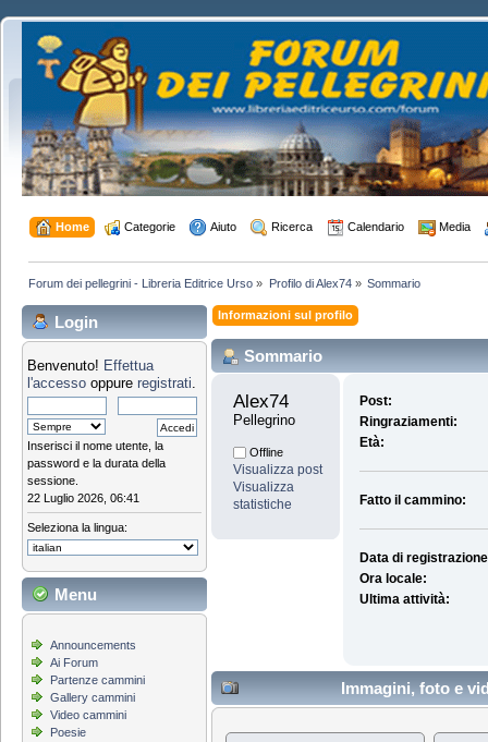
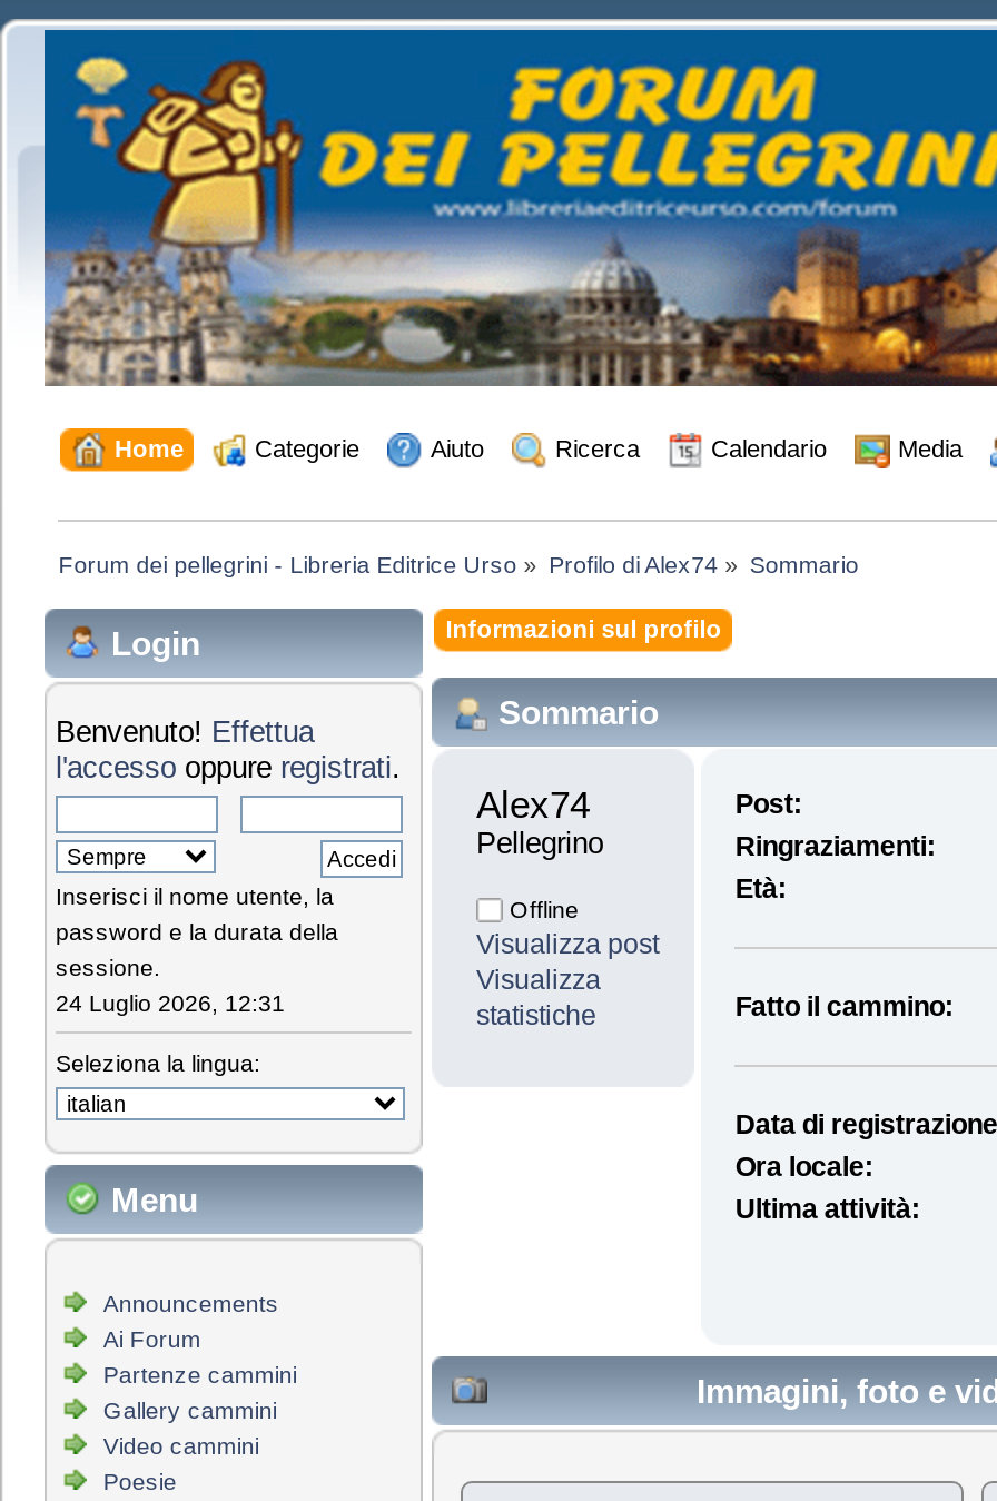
[27,491,139,504] 22 Luglio 2026, 06:41 -> [56,989,285,1015] 24 Luglio 2026, 12:31

